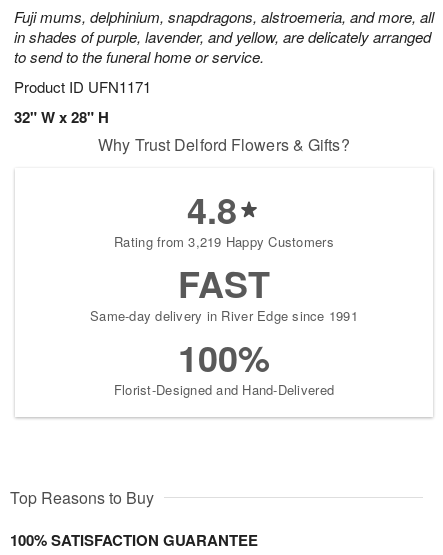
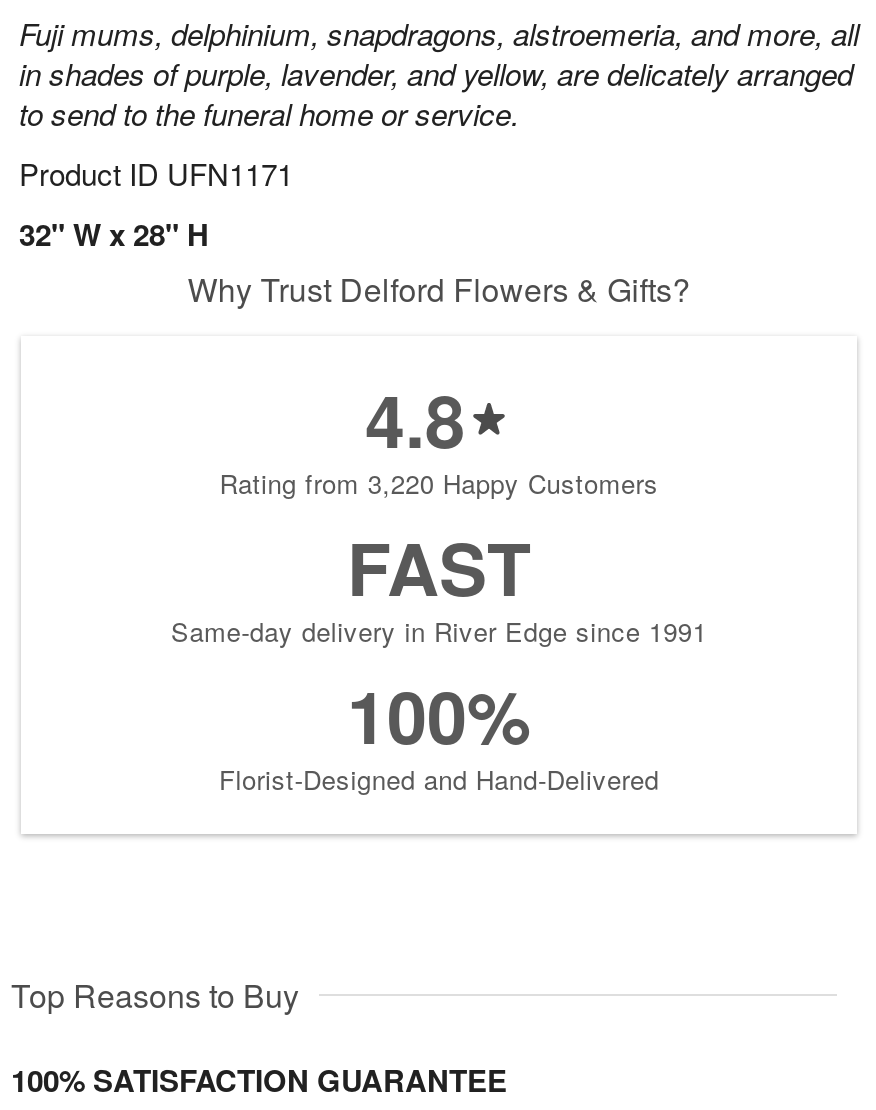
[114,232,334,251] Rating from 3,219 Happy Customers -> [219,465,659,503] Rating from 3,220 Happy Customers

